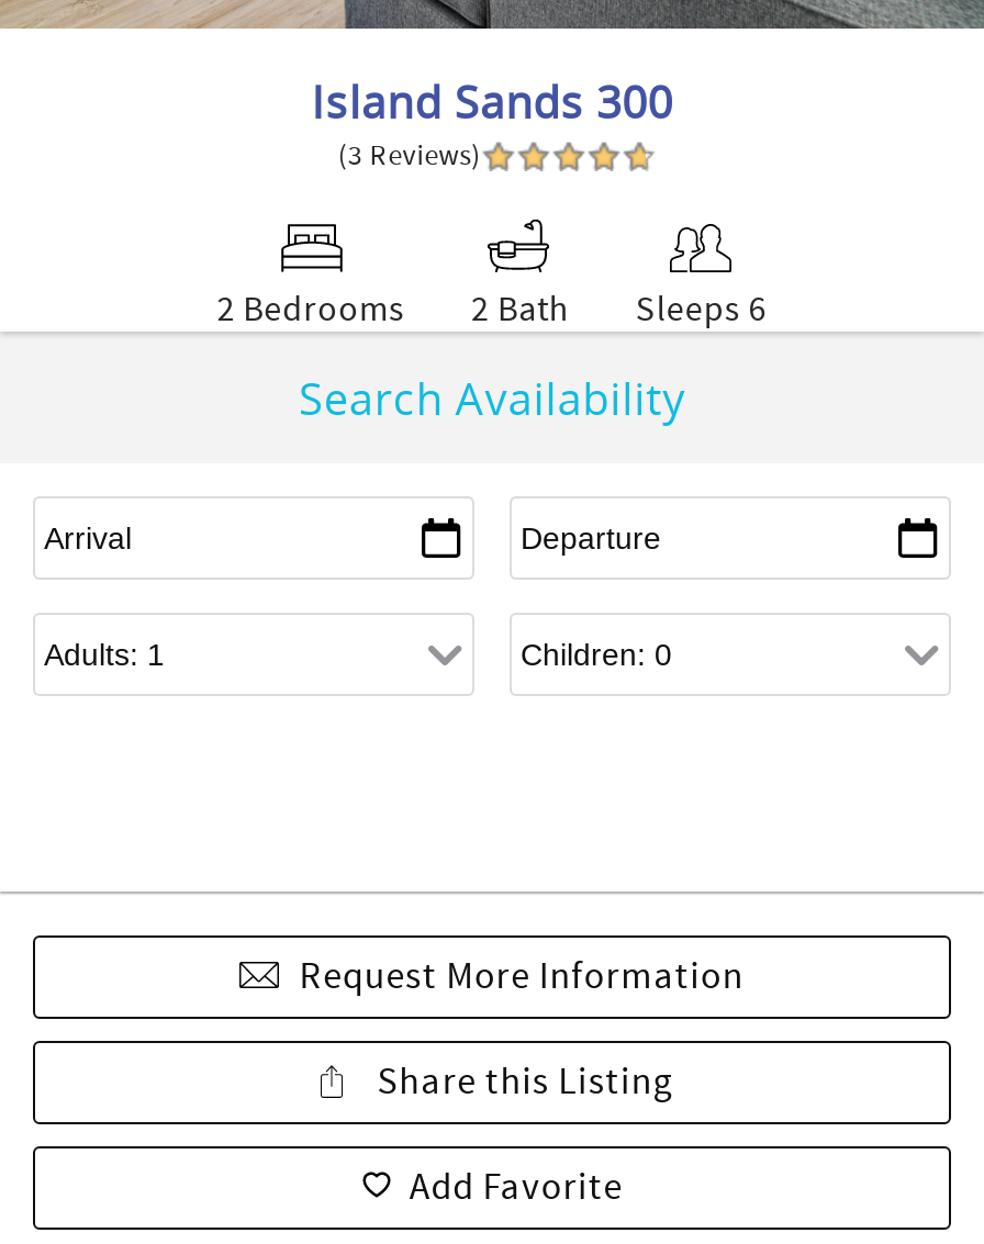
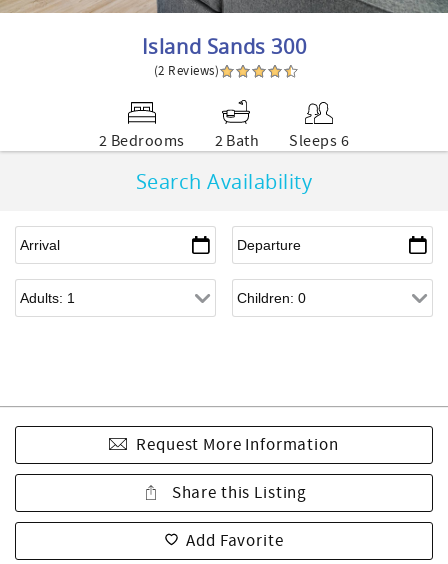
[338,138,481,173] (3 Reviews) -> [154,63,219,79] (2 Reviews)

